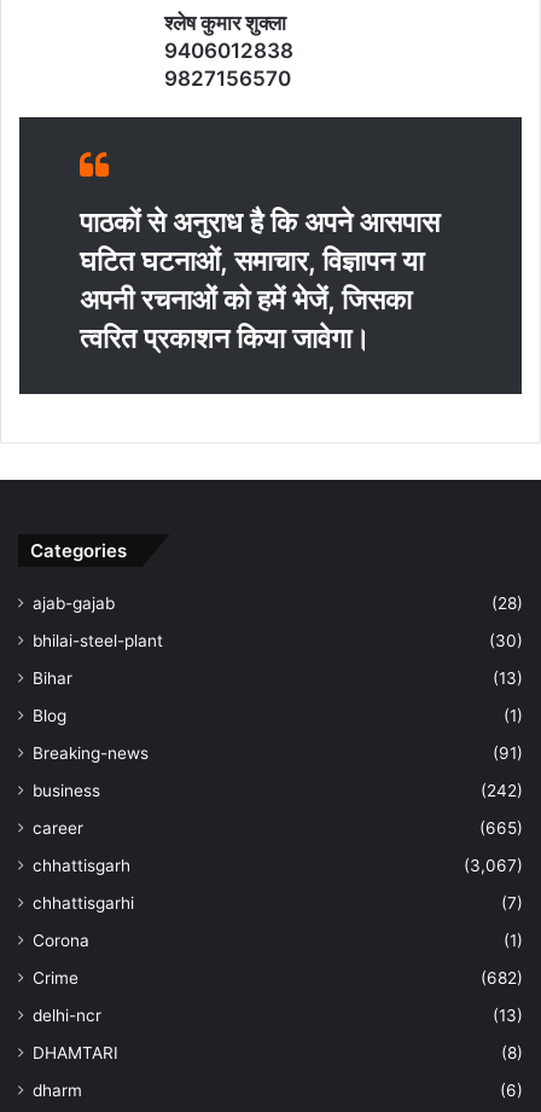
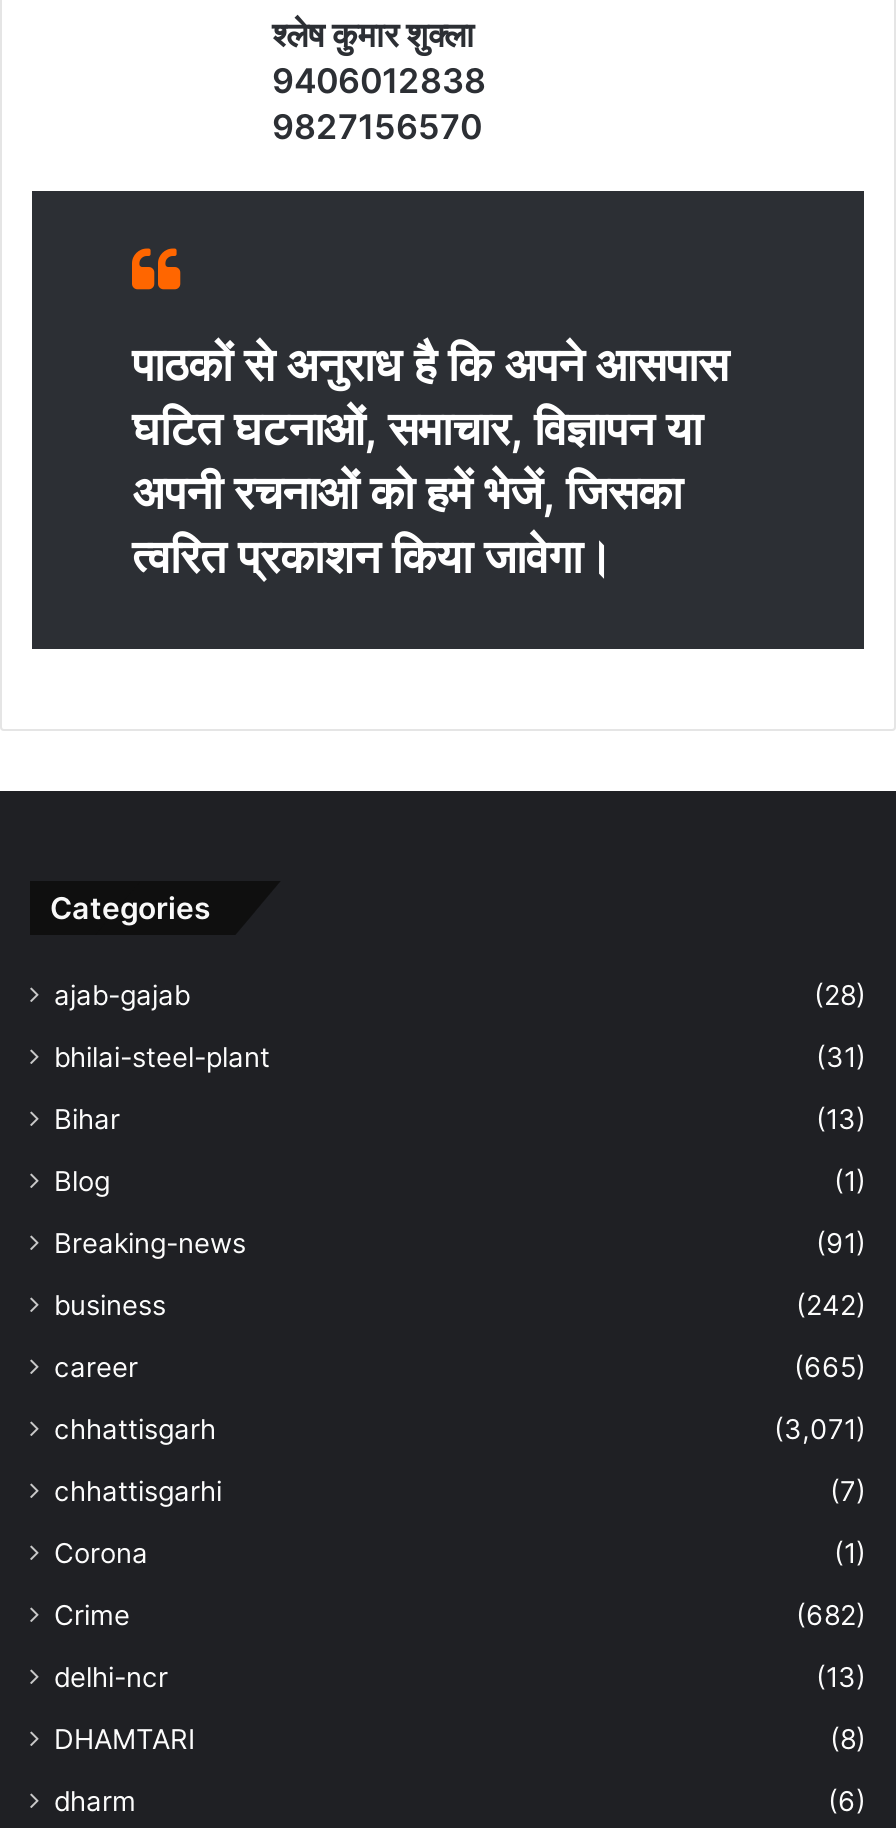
[489,631,523,650] (30) -> [816,1042,866,1074] (31)
[464,856,523,875] (3,067) -> [774,1414,866,1446] (3,071)

